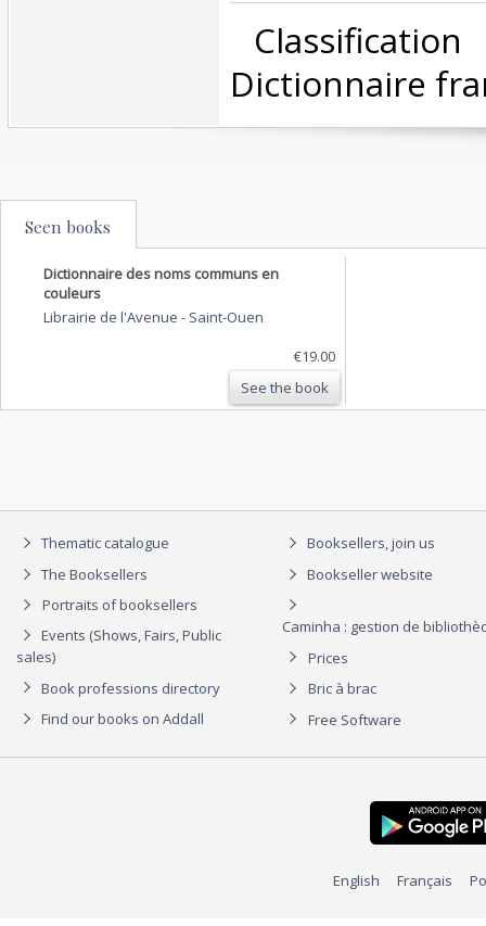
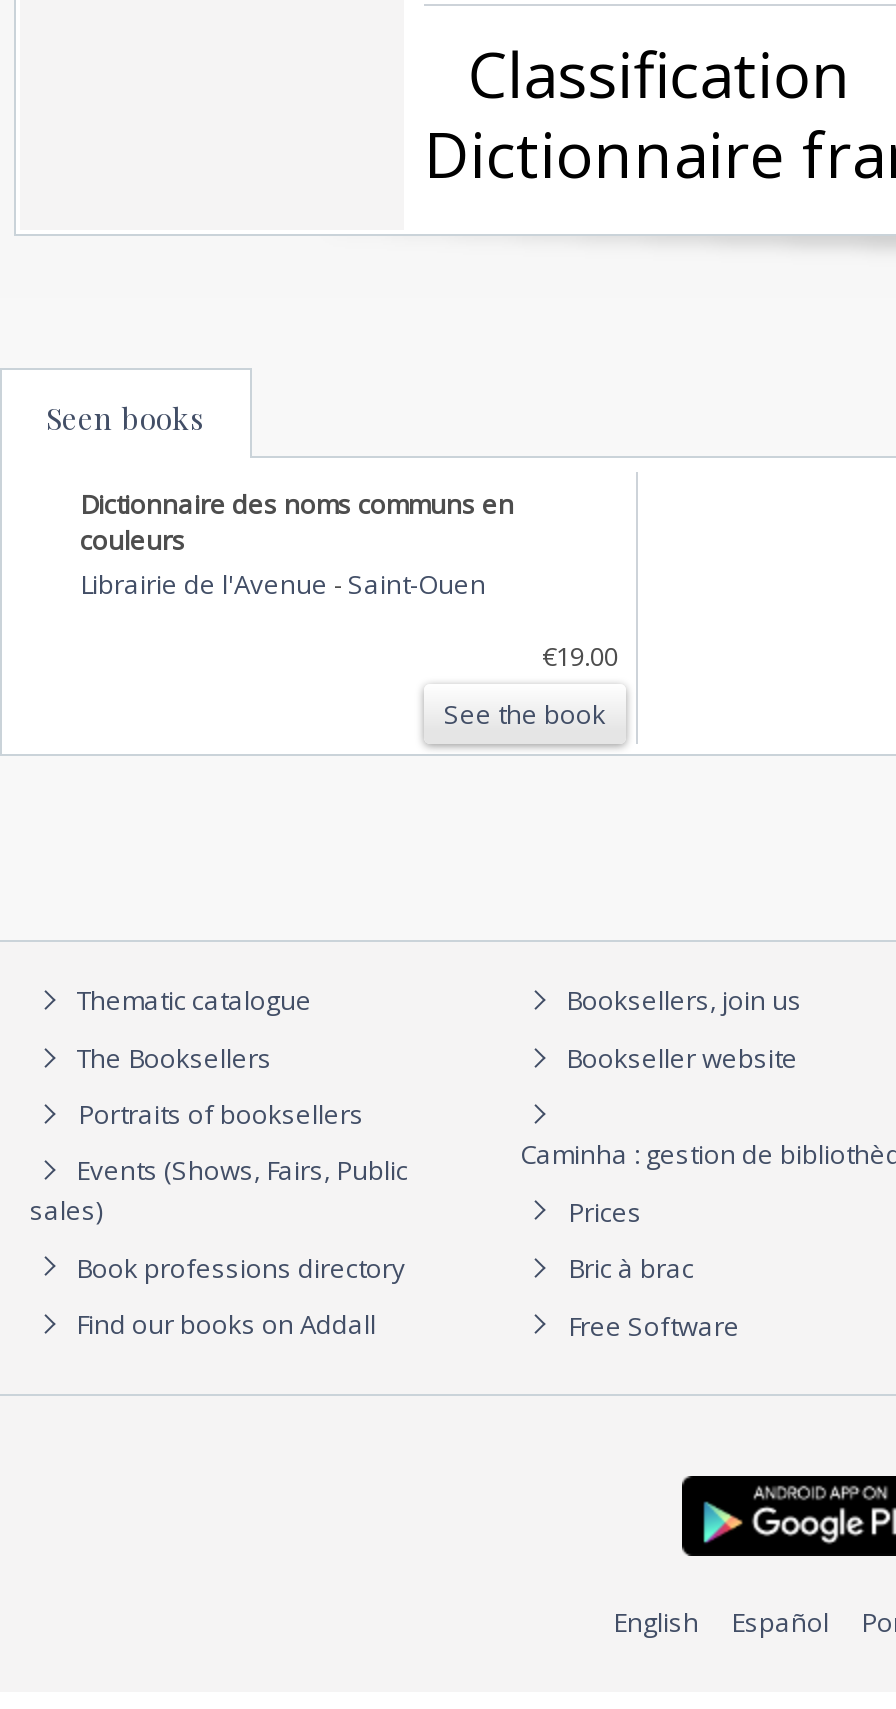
[397,870,452,890] Français -> [731,1603,829,1639] Español

